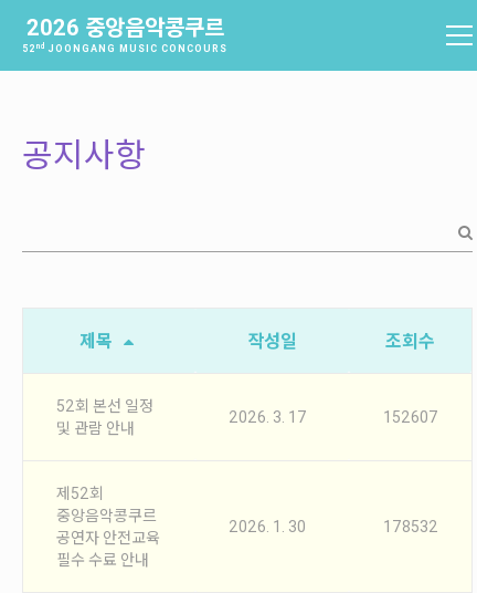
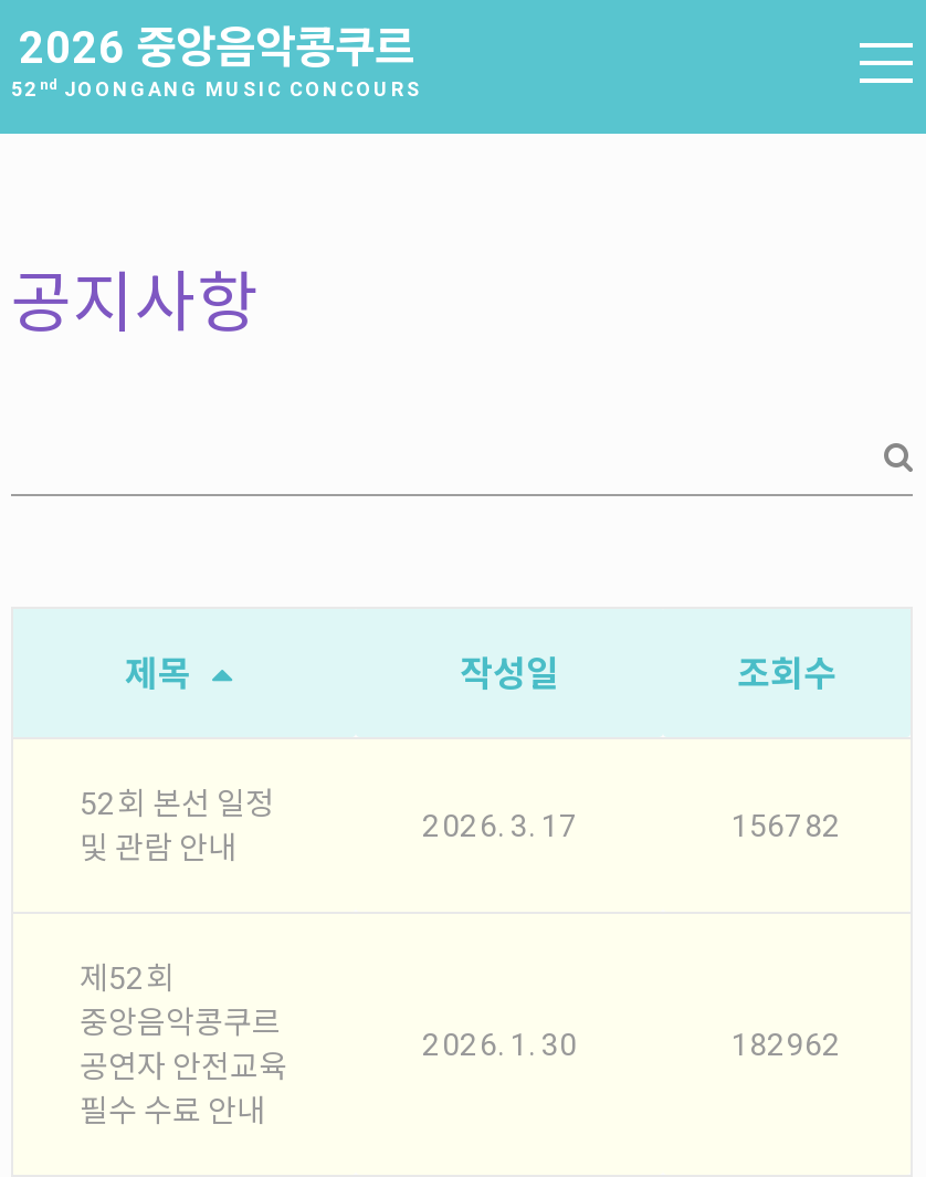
[383,407,438,427] 152607 -> [732,806,842,845] 156782
[383,517,438,537] 178532 -> [732,1024,842,1064] 182962

